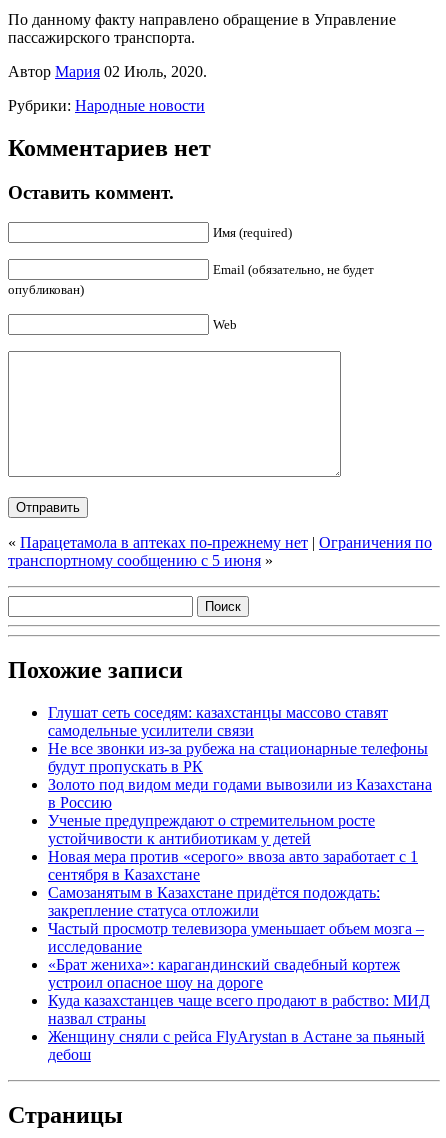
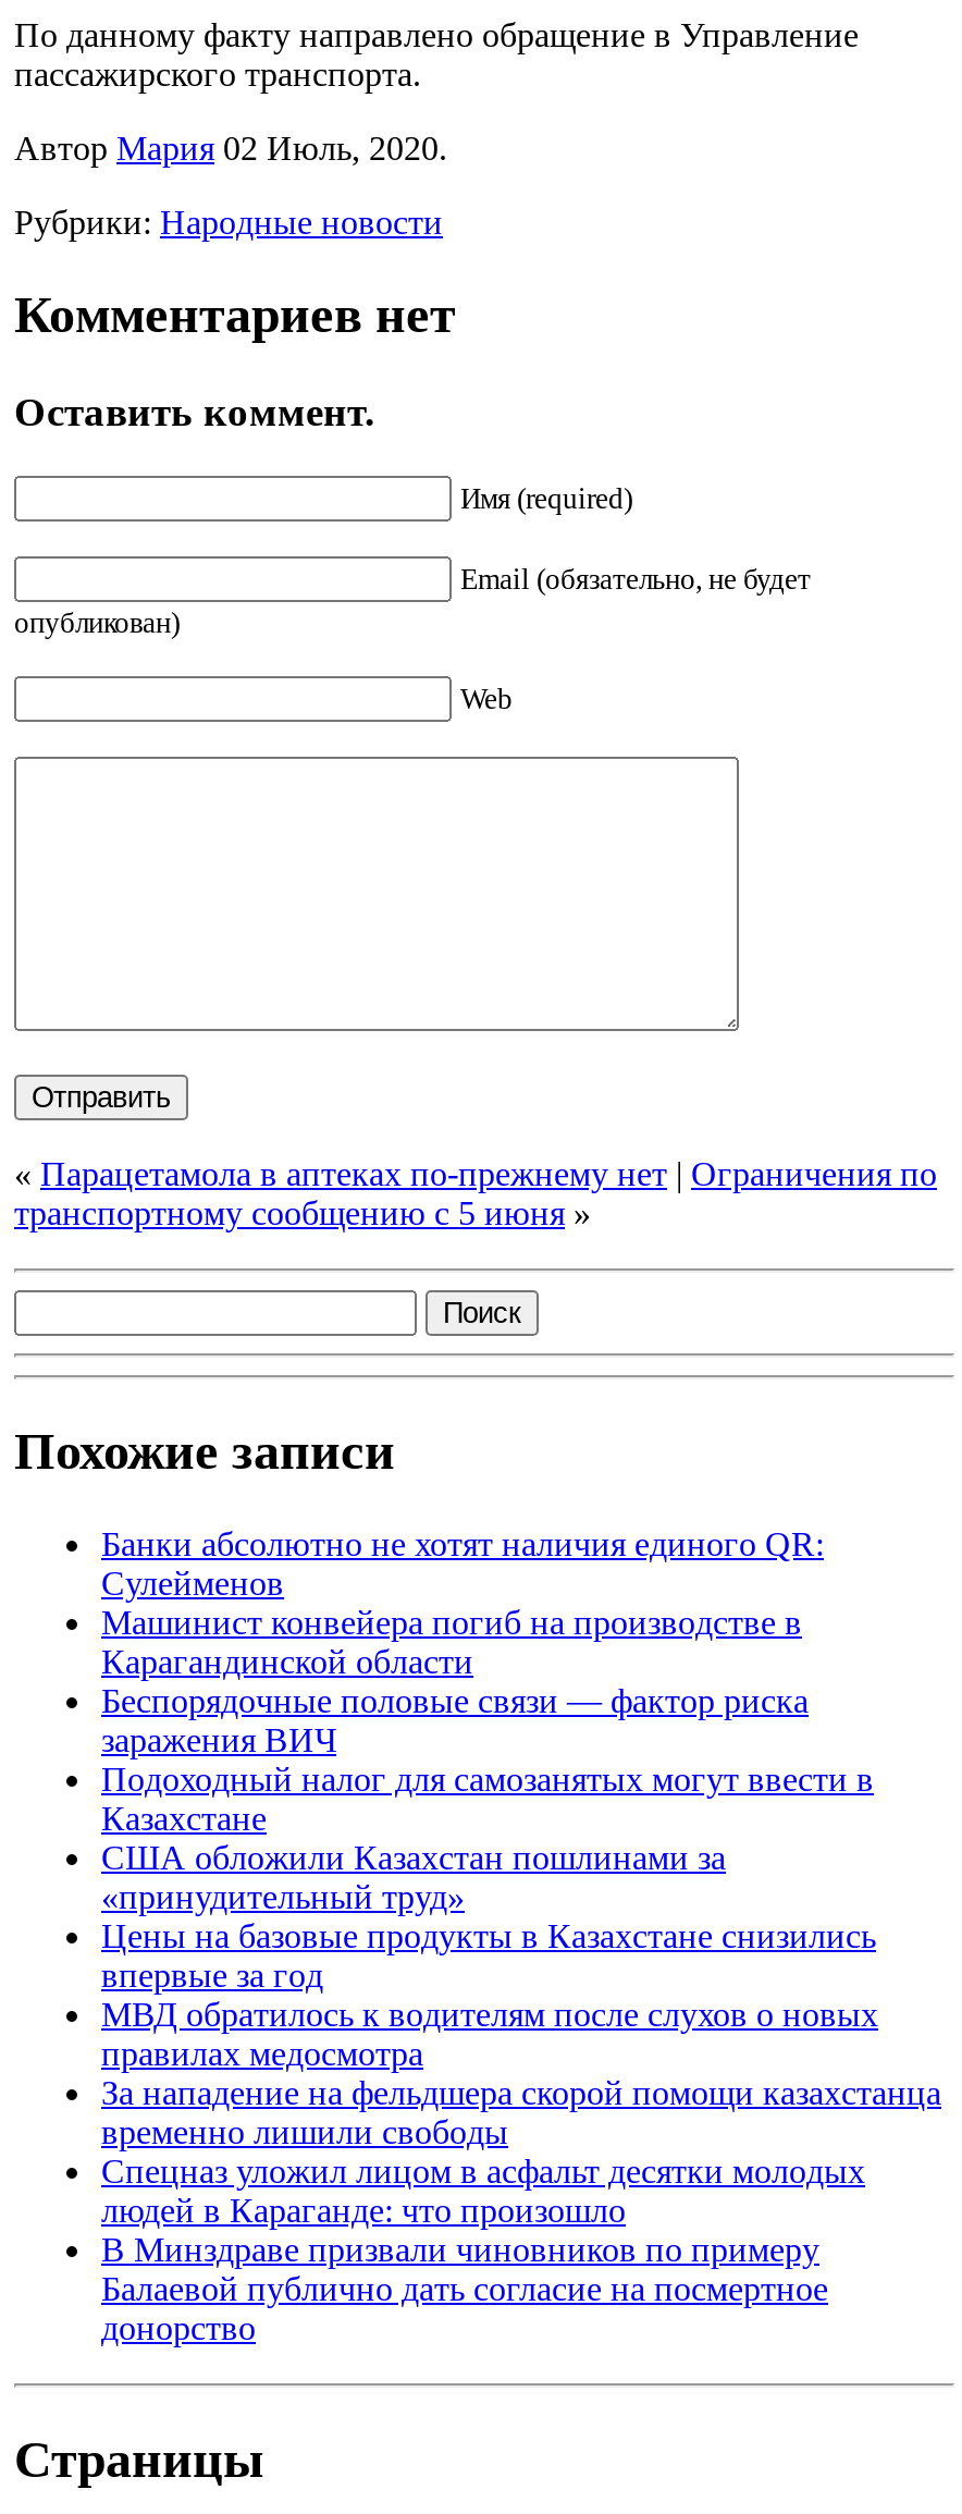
[48,704,432,1063] Глушат сеть соседям: казахстанцы массово ставят | самодельные усилители связи | Не все звонки из-за рубежа на стационарные телефоны | будут пропускать в РК | Золото под видом меди годами вывозили из Казахстана | в Россию | Ученые предупреждают о стремительном росте | устойчивости к антибиотикам у детей | Новая мера против «серого» ввоза авто заработает с 1 | сентября в Казахстане | Самозанятым в Казахстане придётся подождать: | закрепление статуса отложили | Частый просмотр телевизора уменьшает объем мозга – | исследование | «Брат жениха»: карагандинский свадебный кортеж | устроил опасное шоу на дороге | Куда казахстанцев чаще всего продают в рабство: МИД | назвал страны | Женщину сняли с рейса FlyArystan в Астане за пьяный | дебош -> [101,1526,941,2347] Банки абсолютно не хотят наличия единого QR: | Сулейменов | Машинист конвейера погиб на производстве в | Карагандинской области | Беспорядочные половые связи — фактор риска | заражения ВИЧ | Подоходный налог для самозанятых могут ввести в | Казахстане | США обложили Казахстан пошлинами за | «принудительный труд» | Цены на базовые продукты в Казахстане снизились | впервые за год | МВД обратилось к водителям после слухов о новых | правилах медосмотра | За нападение на фельдшера скорой помощи казахстанца | временно лишили свободы | Спецназ уложил лицом в асфальт десятки молодых | людей в Караганде: что произошло | В Минздраве призвали чиновников по примеру | Балаевой публично дать согласие на посмертное | донорство

